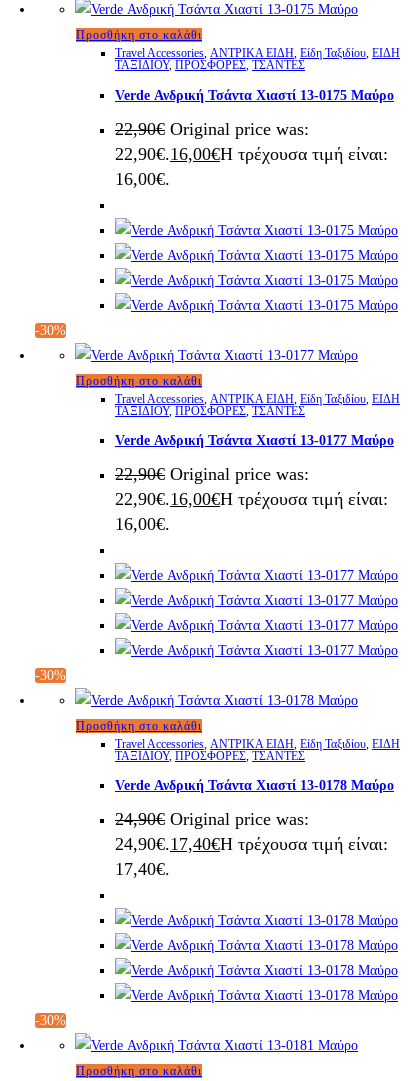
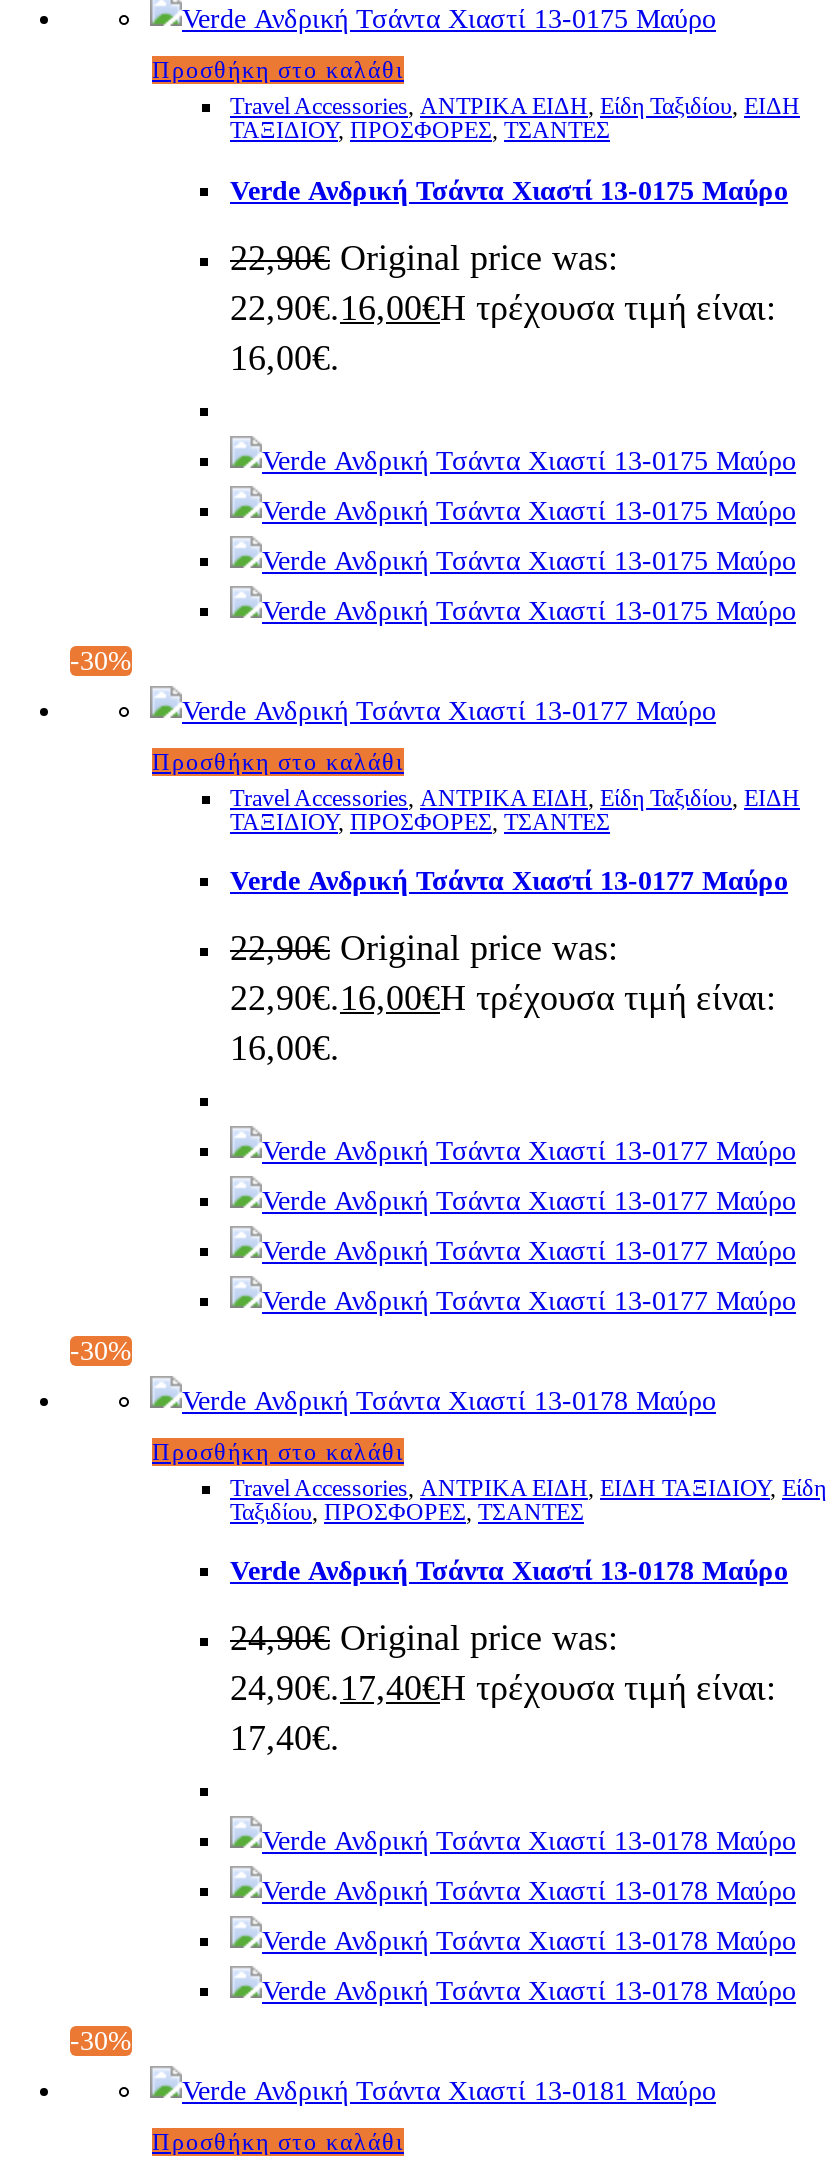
[115,737,400,751] Travel Accessories, ΑΝΤΡΙΚΑ ΕΙΔΗ, Είδη Ταξιδίου, ΕΙΔΗ -> [230,1474,826,1502] Travel Accessories, ΑΝΤΡΙΚΑ ΕΙΔΗ, ΕΙΔΗ ΤΑΞΙΔΙΟΥ, Είδη
[115,749,305,763] ΤΑΞΙΔΙΟΥ,ΠΡΟΣΦΟΡΕΣ,ΤΣΑΝΤΕΣ -> [230,1498,584,1526] Ταξιδίου,ΠΡΟΣΦΟΡΕΣ,ΤΣΑΝΤΕΣ

